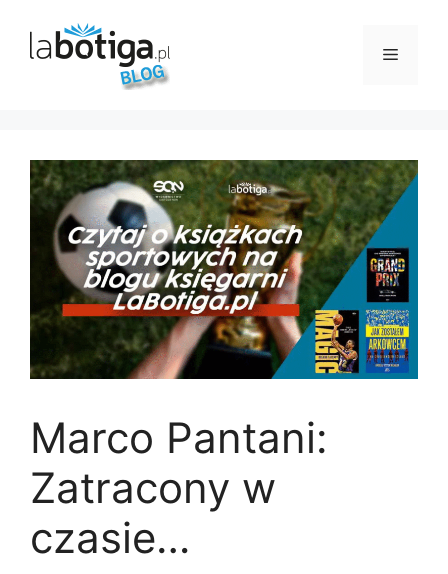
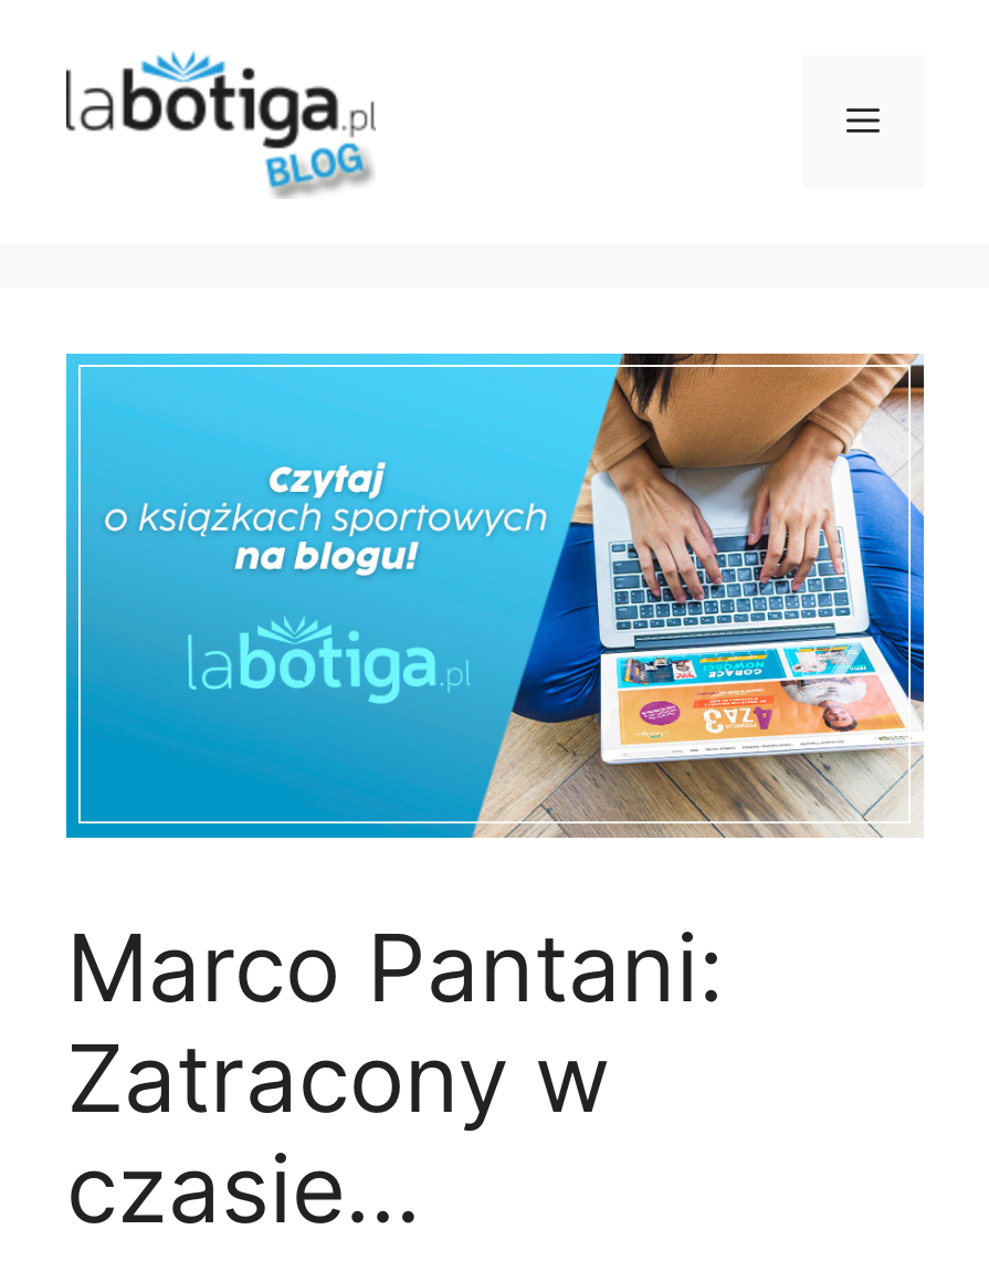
[29,159,419,380] [image] -> [64,351,926,840] [image]

